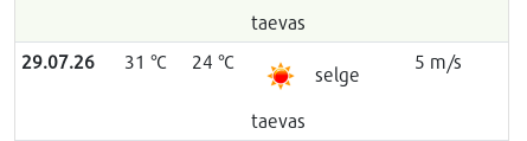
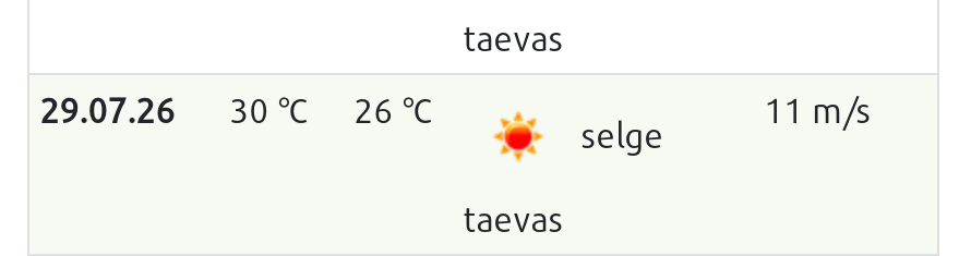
[124,50,168,73] 31 °C -> [230,89,311,130] 30 °C
[192,50,235,73] 24 °C -> [354,89,435,130] 26 °C
[414,50,462,73] 5 m/s -> [764,89,871,130] 11 m/s

